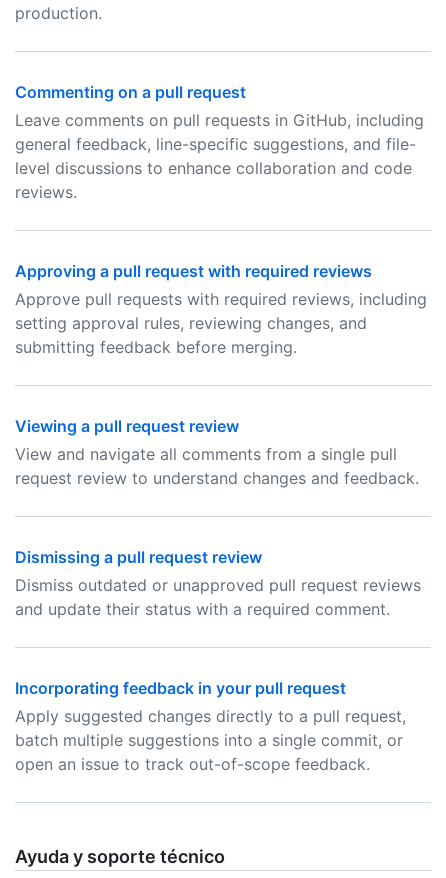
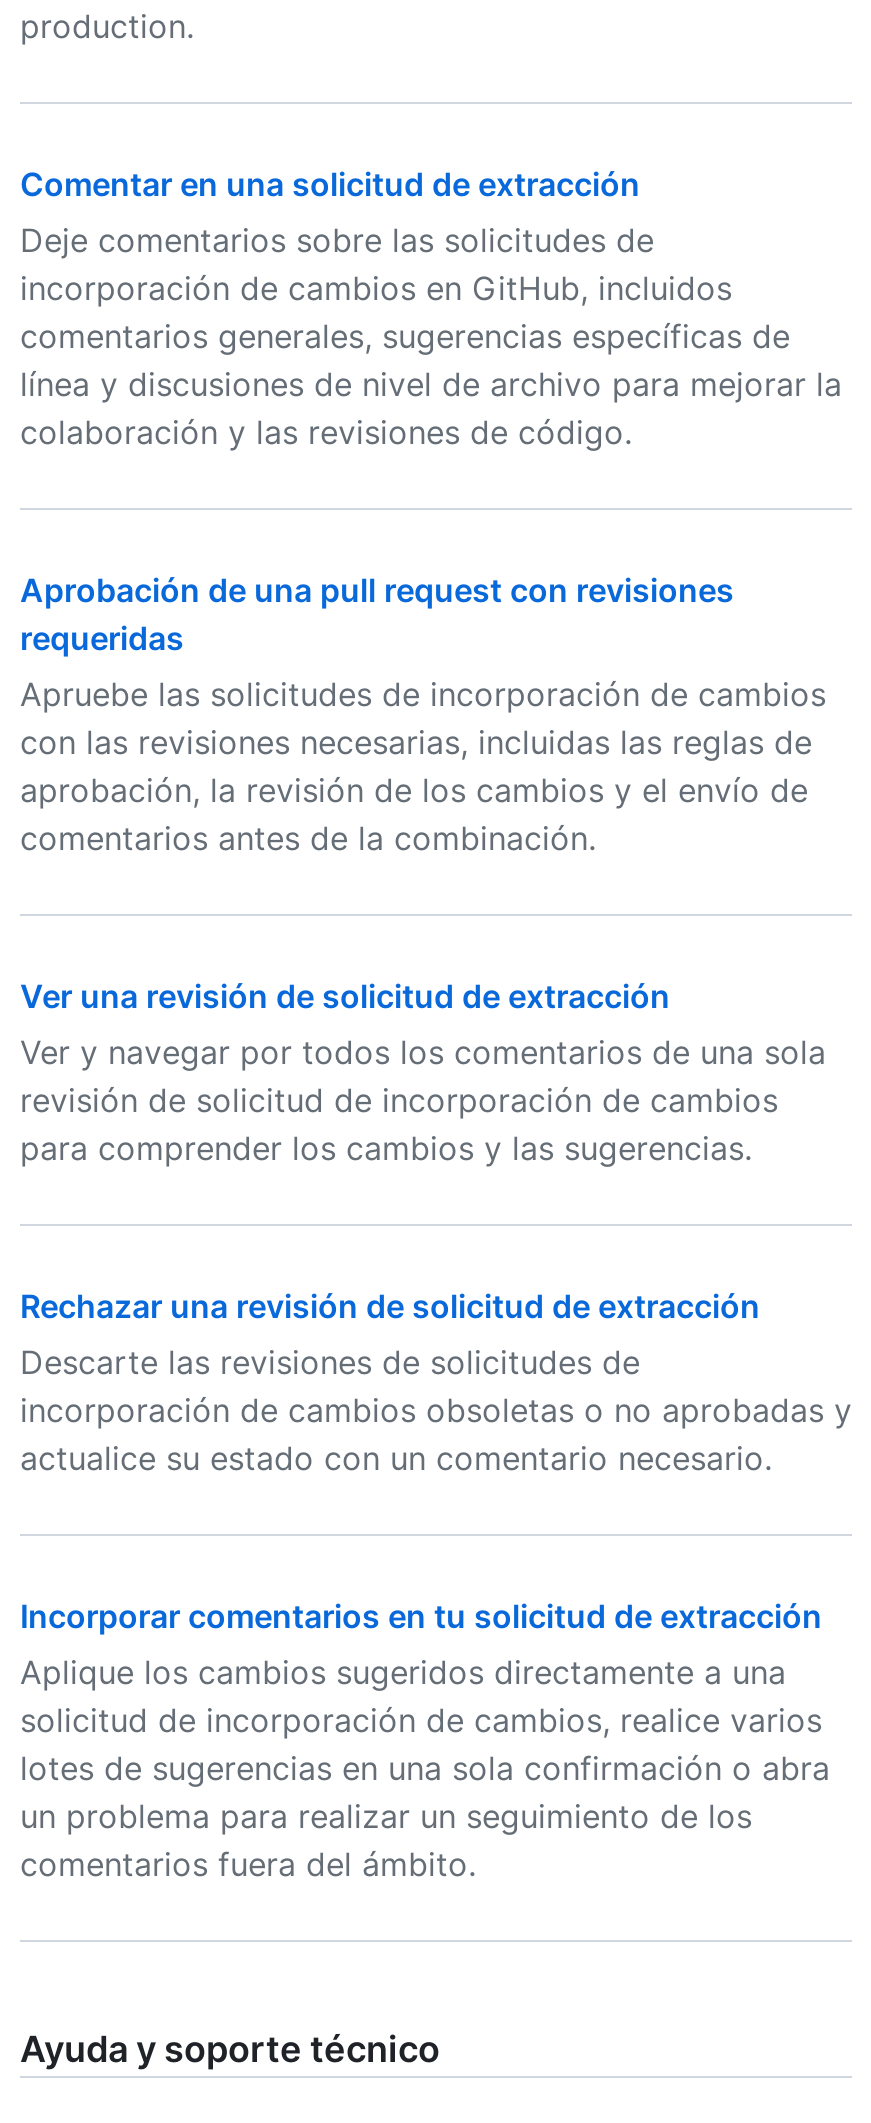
[15,82,424,202] Commenting on a pull request | Leave comments on pull requests in GitHub, including | general feedback, line-specific suggestions, and file- | level discussions to enhance collaboration and code | reviews. -> [20,164,842,452] Comentar en una solicitud de extracción | Deje comentarios sobre las solicitudes de | incorporación de cambios en GitHub, incluidos | comentarios generales, sugerencias específicas de | línea y discusiones de nivel de archivo para mejorar la | colaboración y las revisiones de código.
[15,261,427,357] Approving a pull request with required reviews | Approve pull requests with required reviews, including | setting approval rules, reviewing changes, and | submitting feedback before merging. -> [20,570,826,858] Aprobación de una pull request con revisiones | requeridas | Apruebe las solicitudes de incorporación de cambios | con las revisiones necesarias, incluidas las reglas de | aprobación, la revisión de los cambios y el envío de | comentarios antes de la combinación.
[15,416,419,488] Viewing a pull request review | View and navigate all comments from a single pull | request review to understand changes and feedback. -> [20,976,826,1168] Ver una revisión de solicitud de extracción | Ver y navegar por todos los comentarios de una sola | revisión de solicitud de incorporación de cambios | para comprender los cambios y las sugerencias.
[15,547,421,619] Dismissing a pull request review | Dismiss outdated or unapproved pull request reviews | and update their status with a required comment. -> [20,1286,852,1478] Rechazar una revisión de solicitud de extracción | Descarte las revisiones de solicitudes de | incorporación de cambios obsoletas o no aprobadas y | actualice su estado con un comentario necesario.
[15,678,406,774] Incorporating feedback in your pull request | Apply suggested changes directly to a pull request, | batch multiple suggestions into a single commit, or | open an issue to track out-of-scope feedback. -> [20,1596,830,1884] Incorporar comentarios en tu solicitud de extracción | Aplique los cambios sugeridos directamente a una | solicitud de incorporación de cambios, realice varios | lotes de sugerencias en una sola confirmación o abra | un problema para realizar un seguimiento de los | comentarios fuera del ámbito.

